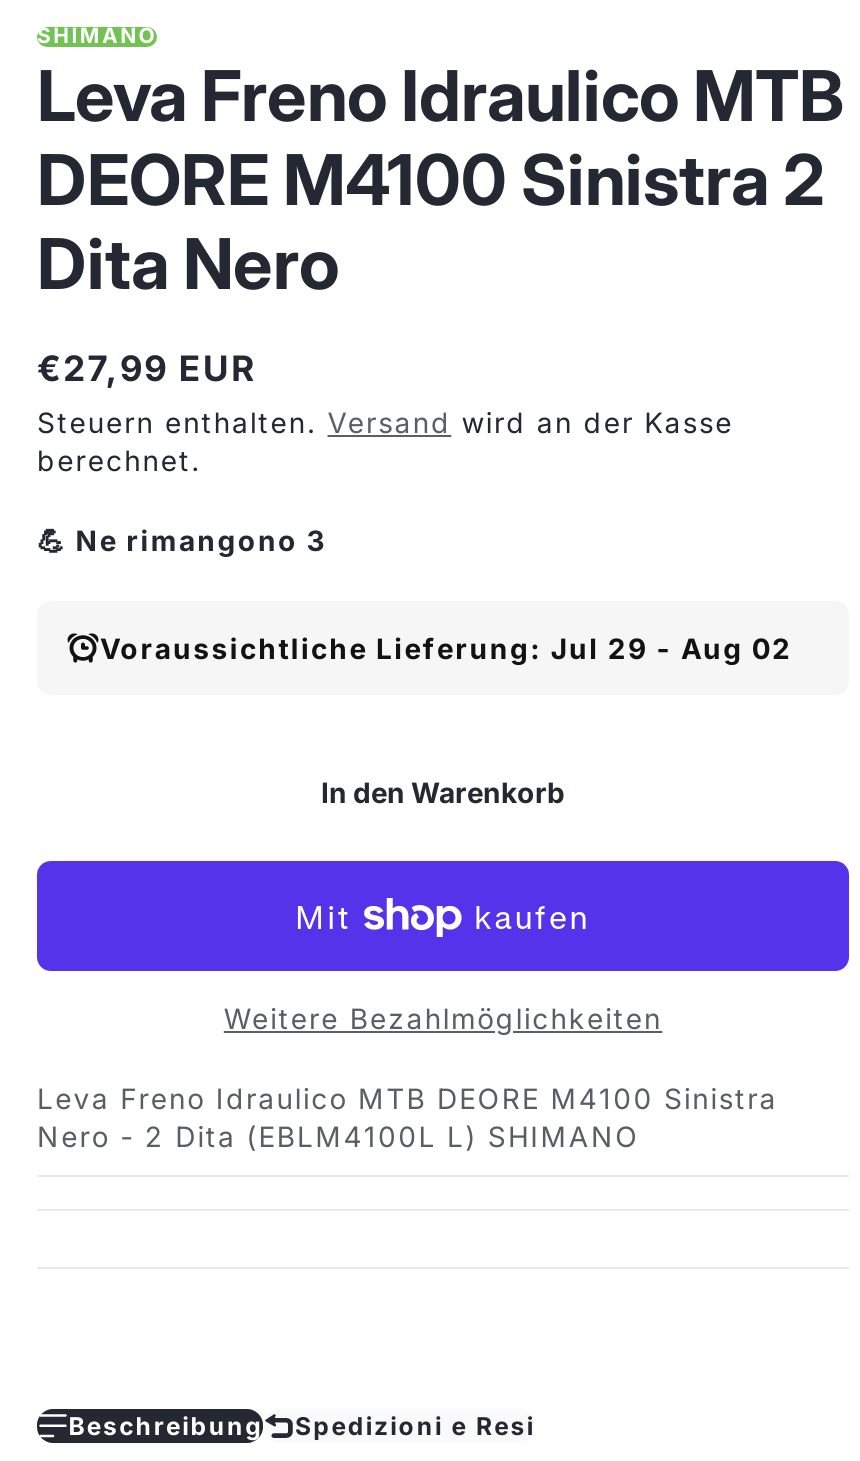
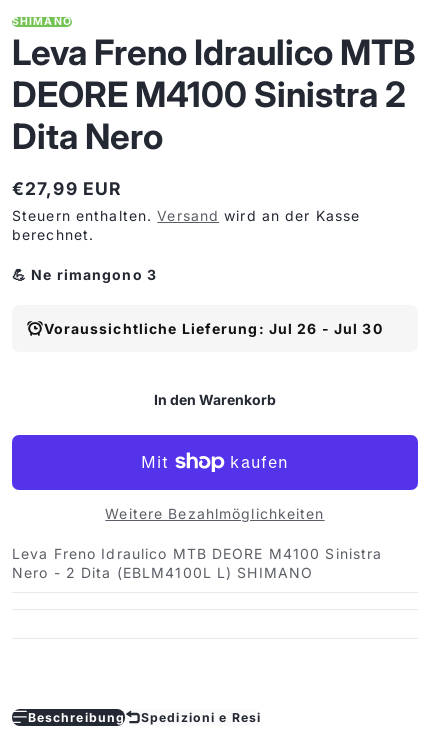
[100,631,792,665] Voraussichtliche Lieferung: Jul 29 - Aug 02 -> [43,320,383,337] Voraussichtliche Lieferung: Jul 26 - Jul 30

